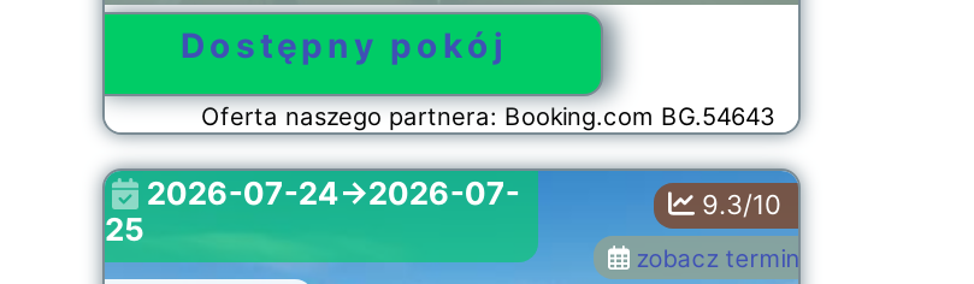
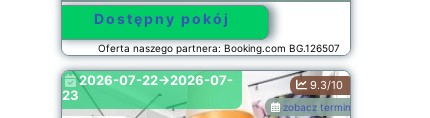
[201,101,774,130] Oferta naszego partnera: Booking.com BG.54643 -> [98,42,340,54] Oferta naszego partnera: Booking.com BG.126507
[147,173,520,212] 2026-07-24->2026-07- -> [79,72,233,88] 2026-07-22->2026-07-
[105,209,143,248] 25 -> [62,87,79,103] 23

